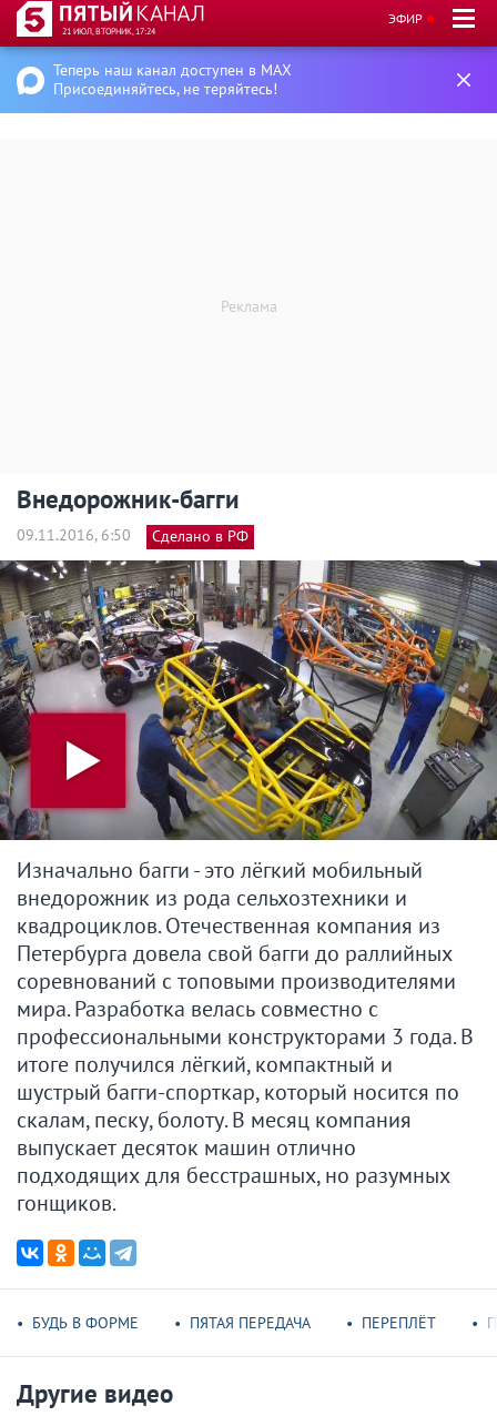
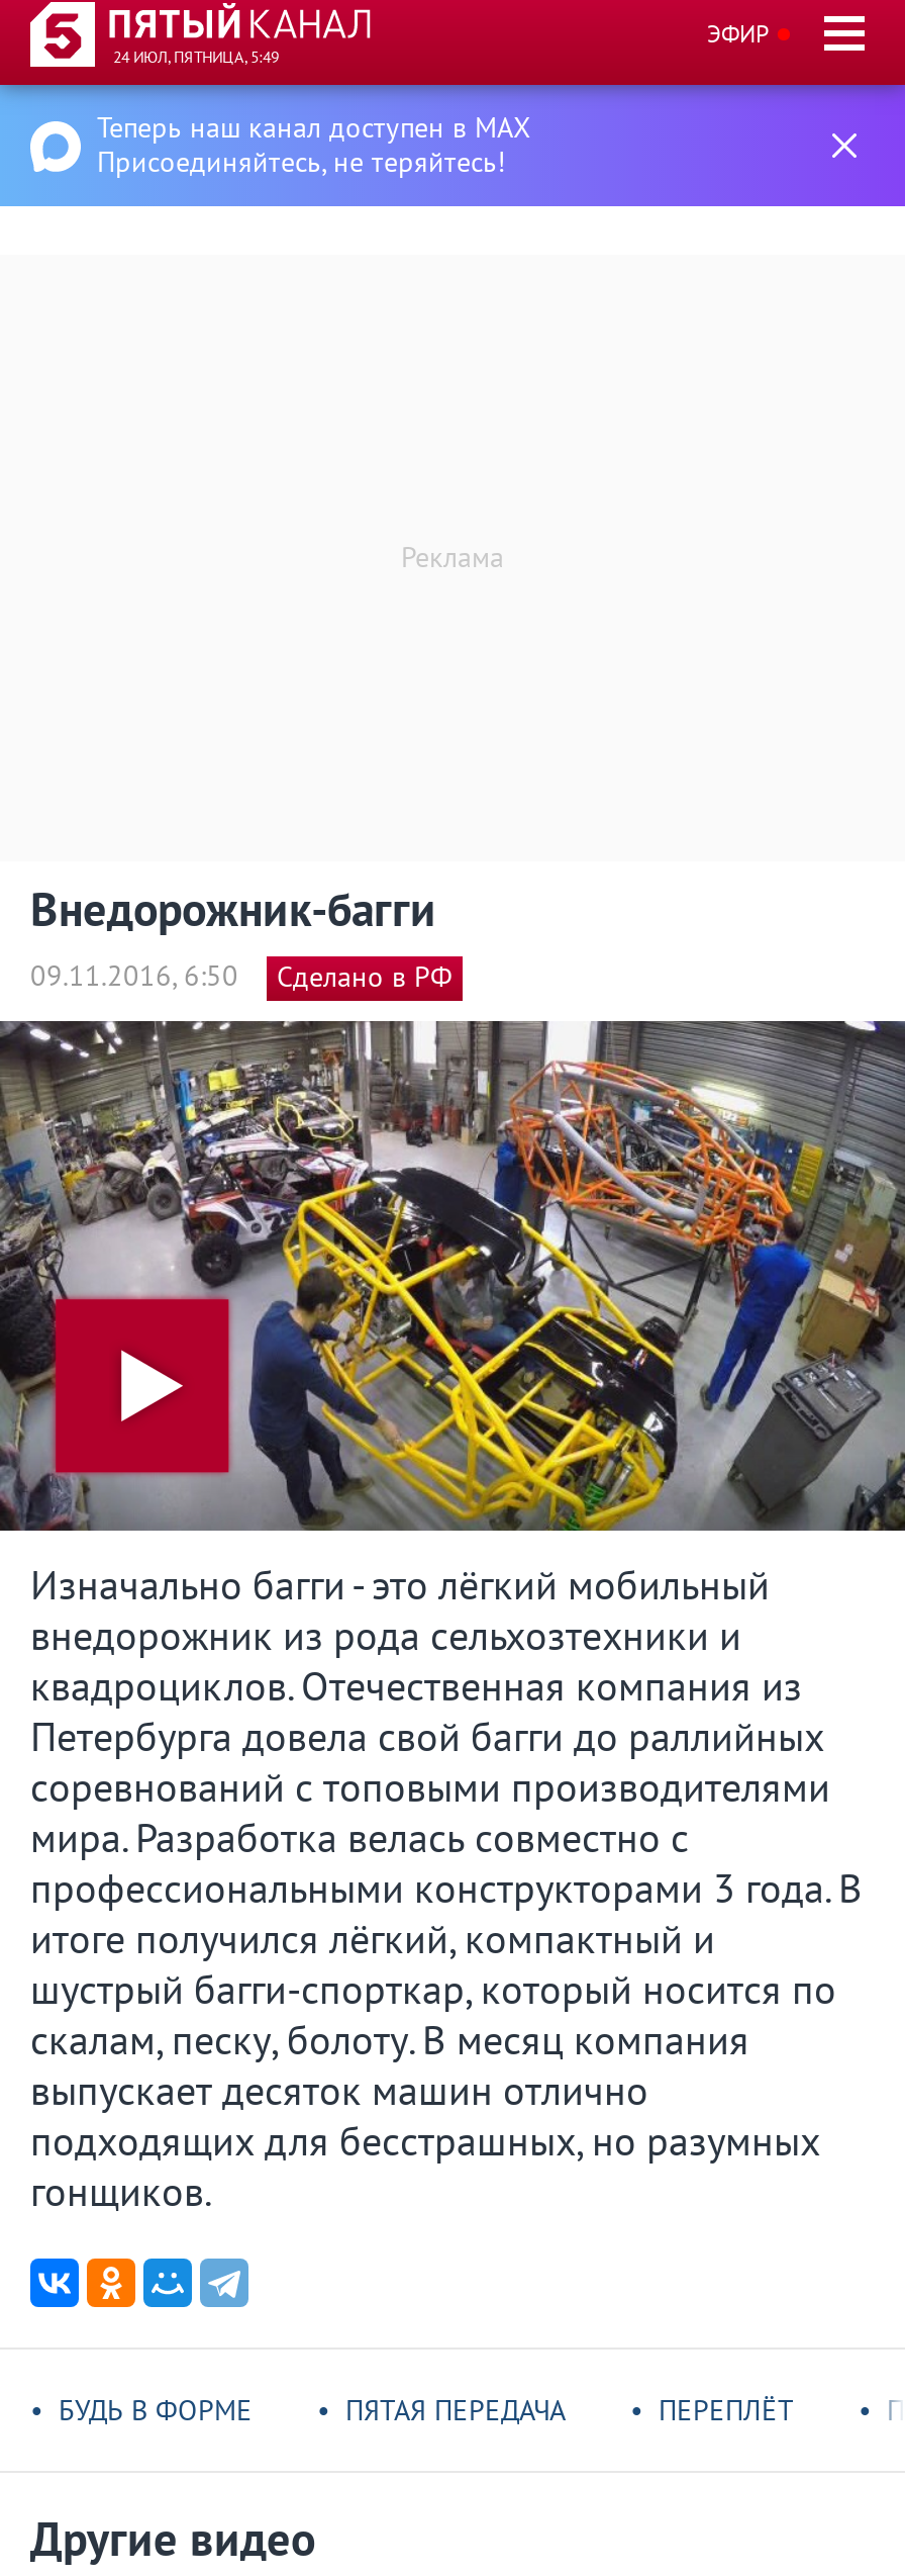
[62,26,155,37] 21 ИЮЛ, ВТОРНИК, 17:24 -> [113,47,279,67] 24 ИЮЛ, ПЯТНИЦА, 5:49

